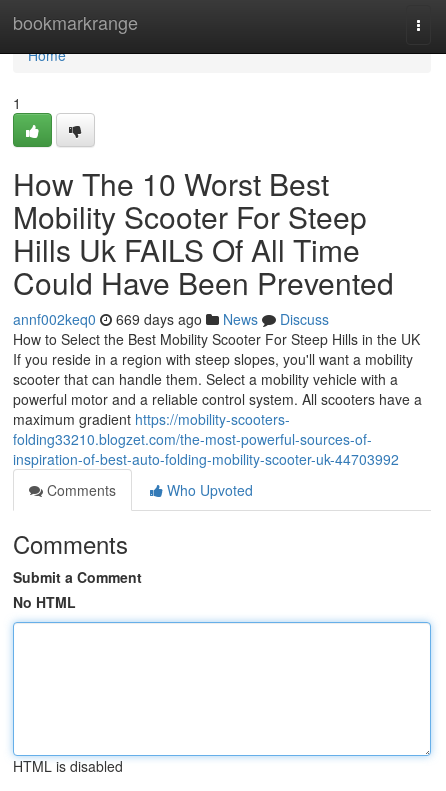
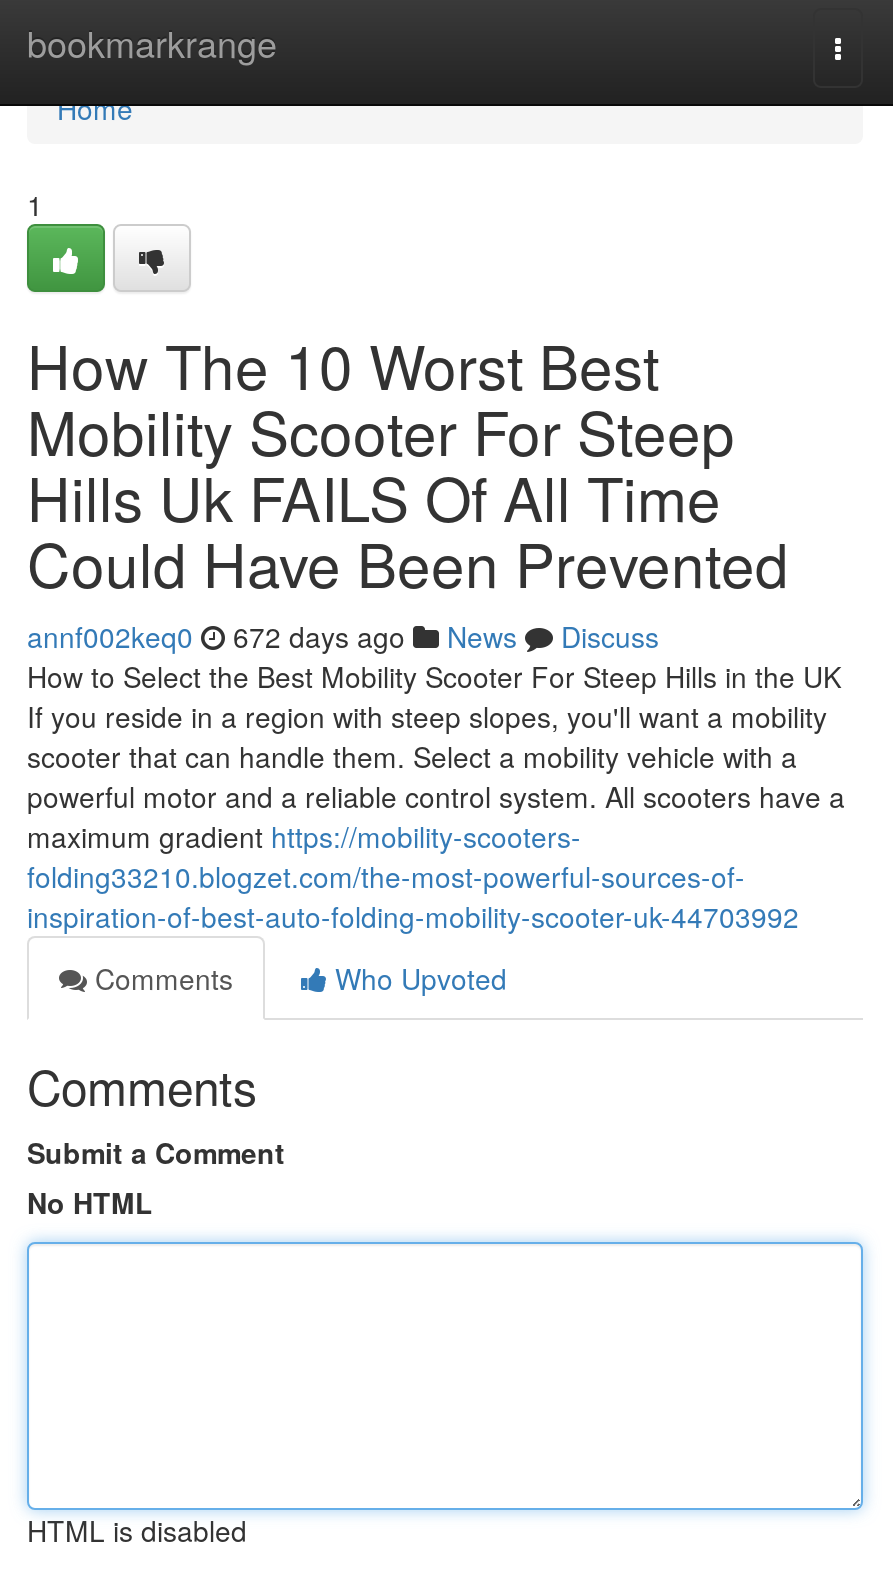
[13,309,329,329] annf002keq0 669 days ago News Discuss -> [27,616,659,656] annf002keq0 672 days ago News Discuss

